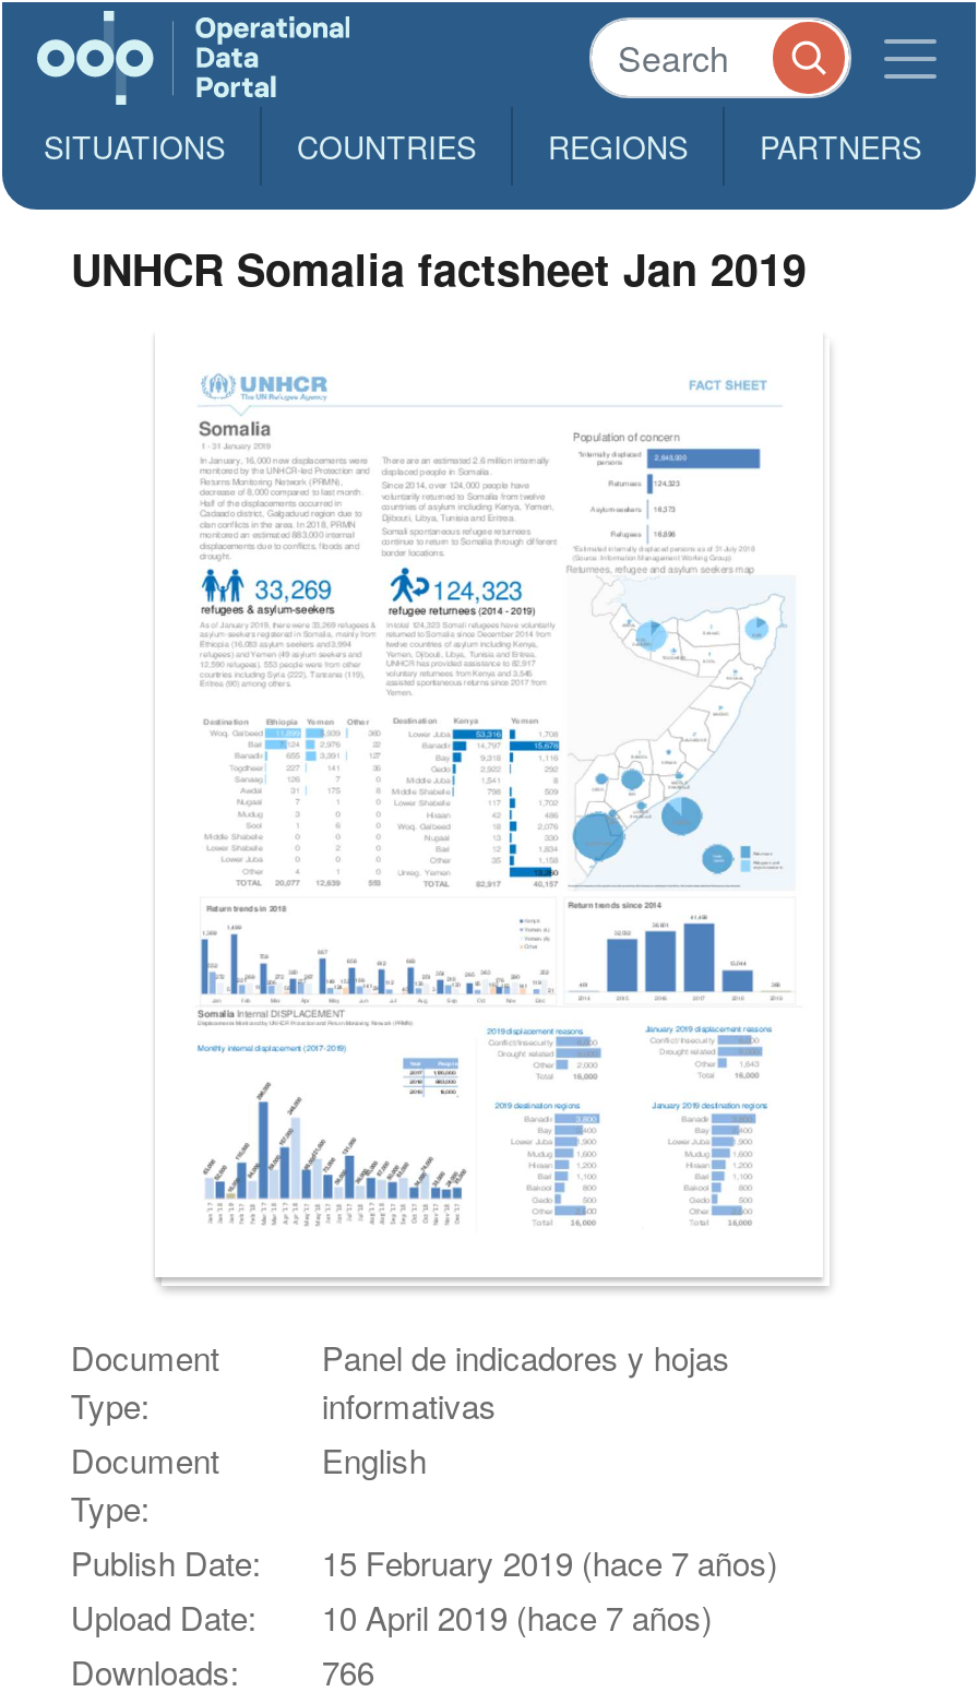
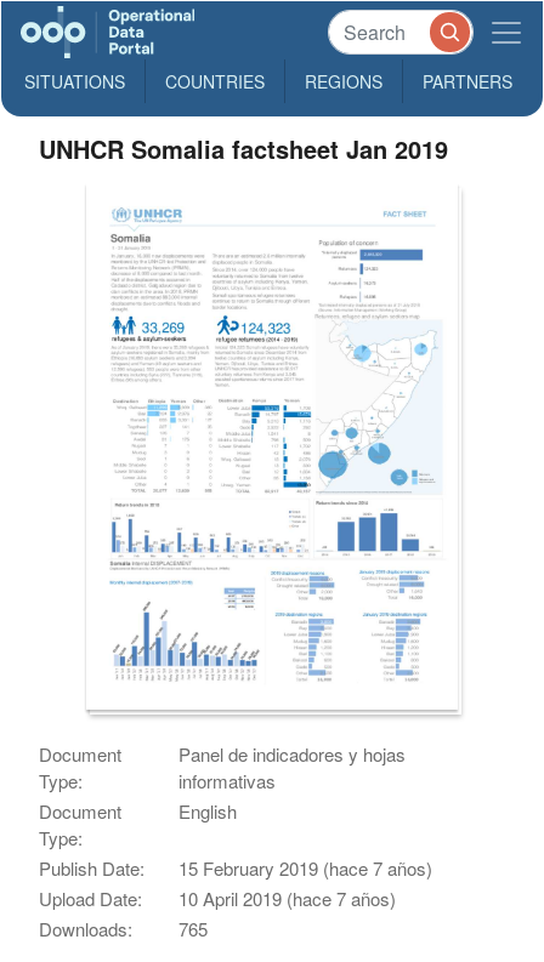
[71,1648,374,1694] Downloads: 766 -> [39,916,208,941] Downloads: 765

